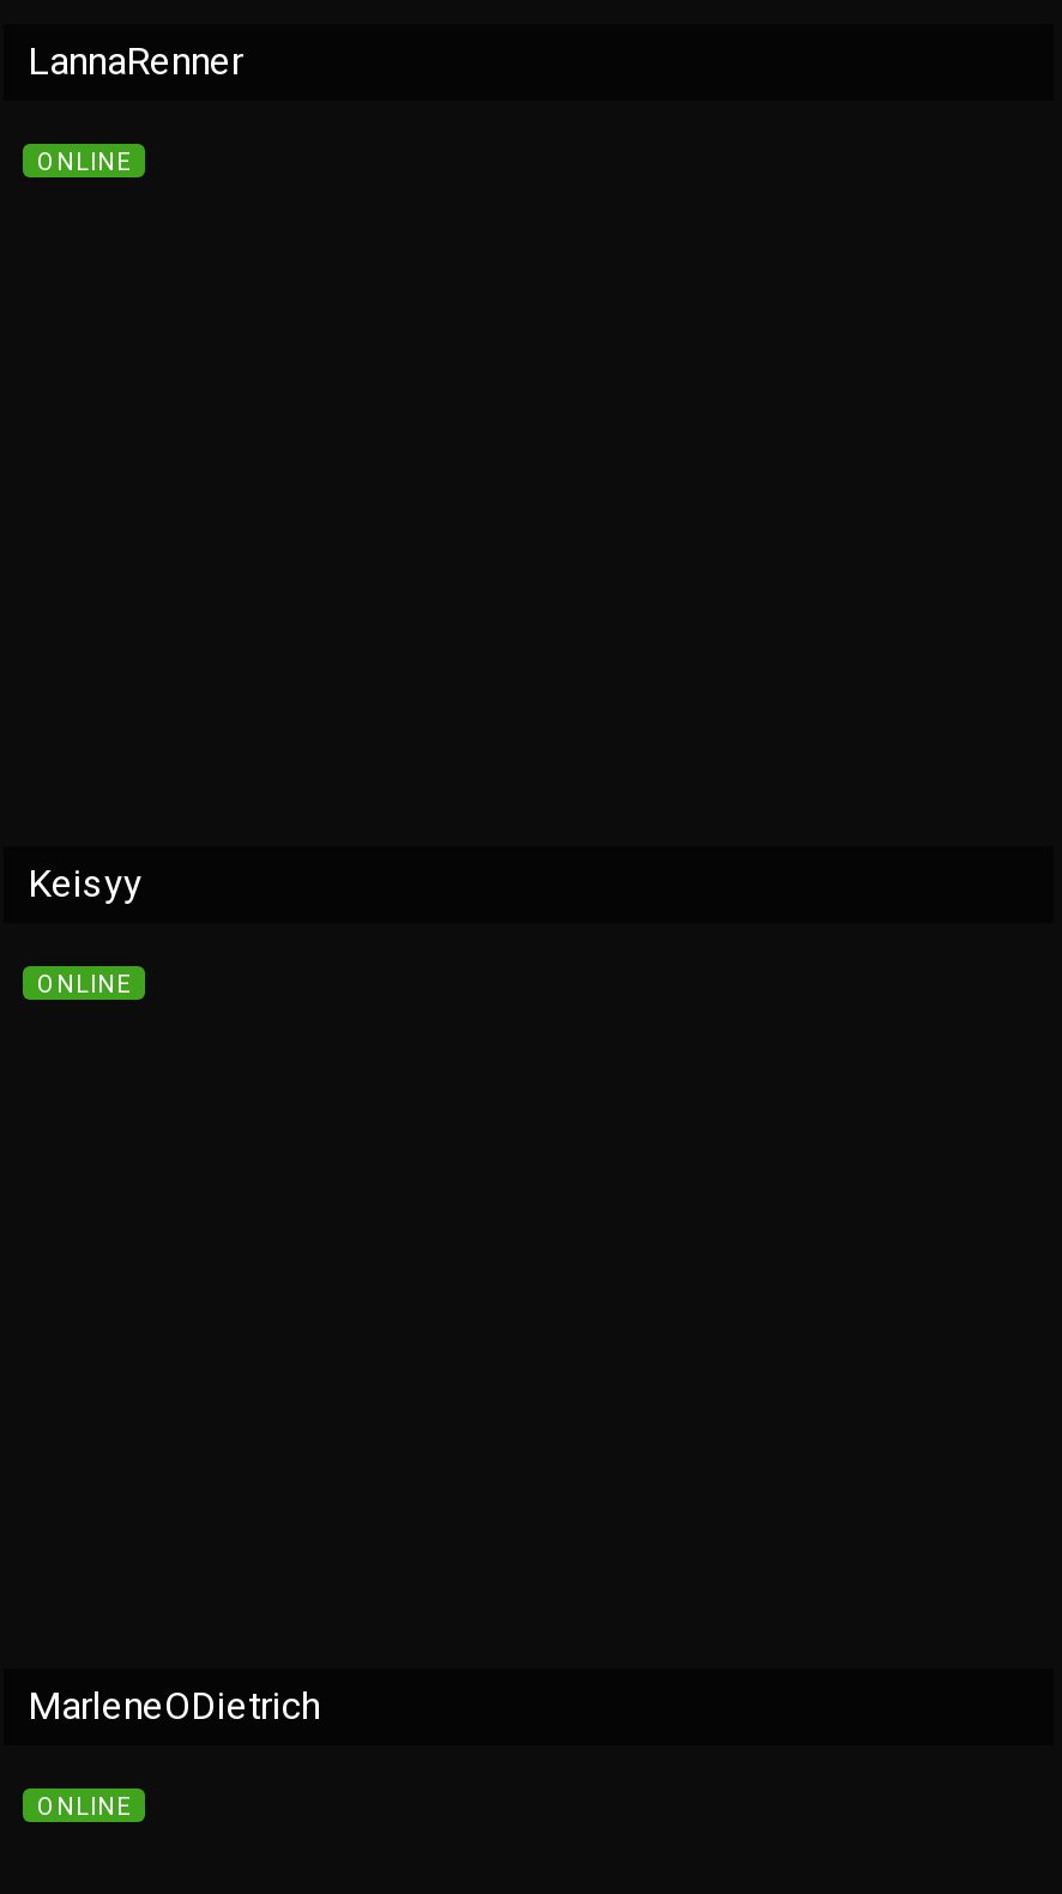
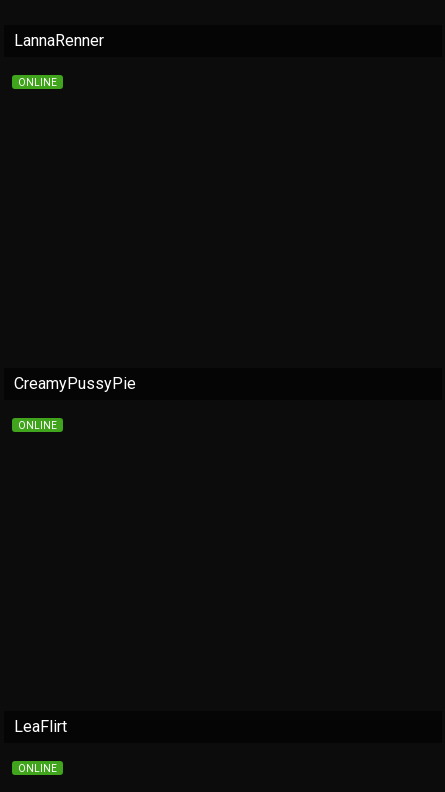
[28,861,143,906] Keisyy -> [14,374,136,393] CreamyPussyPie
[28,1683,320,1729] MarleneODietrich -> [14,717,67,736] LeaFlirt

